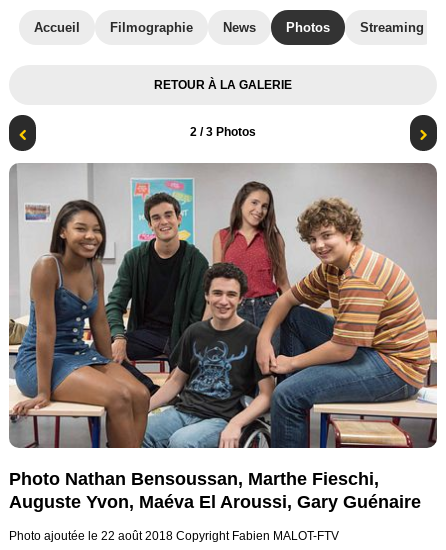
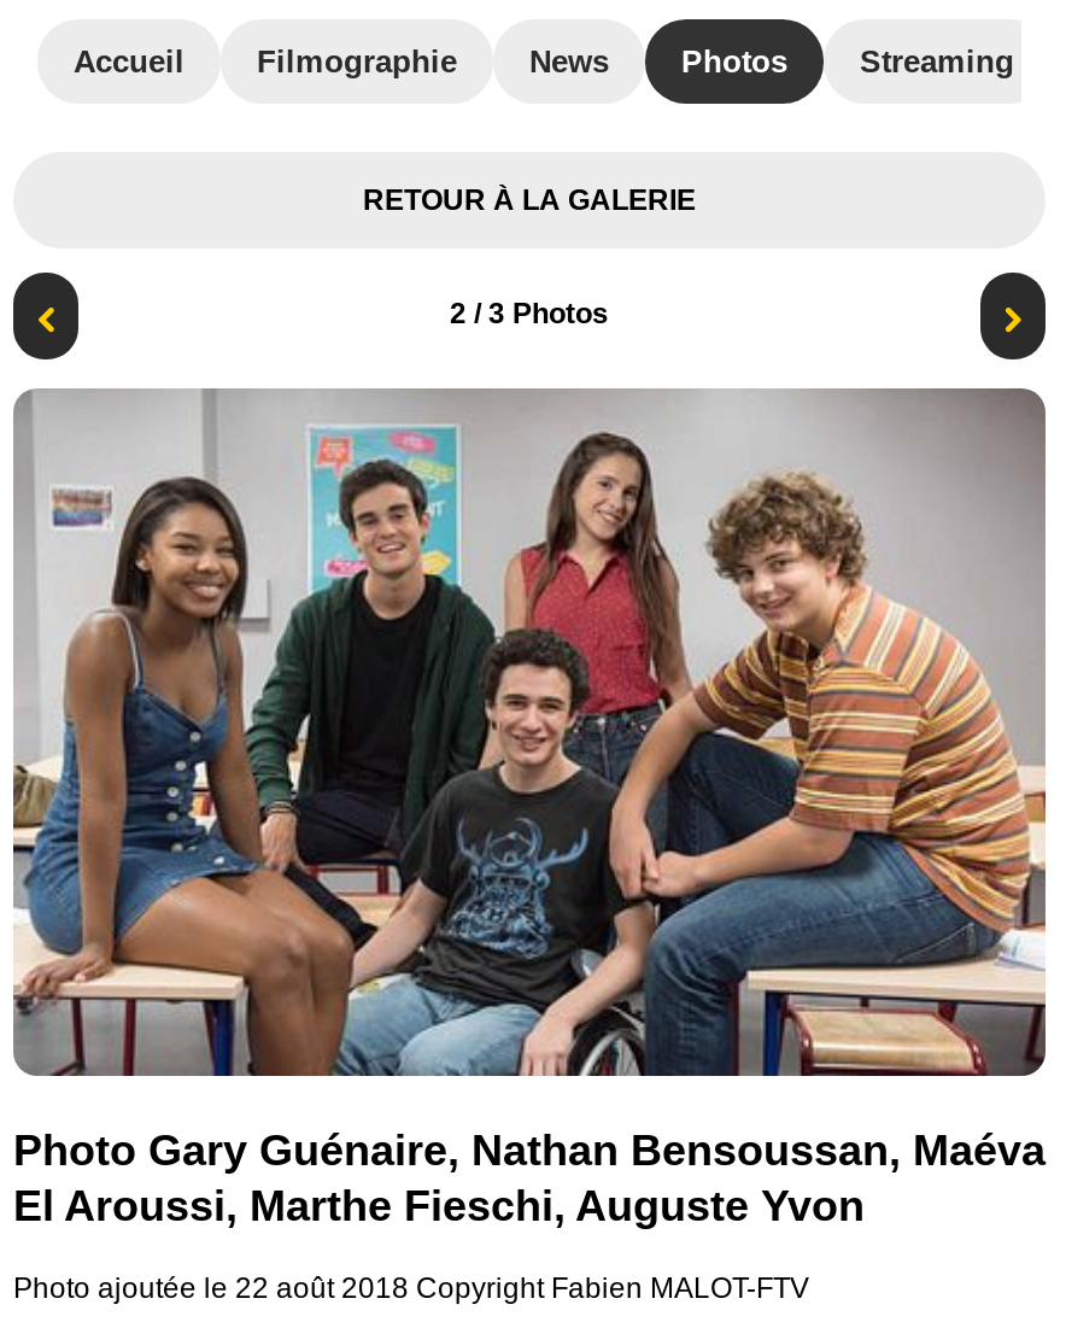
[9,469,421,512] Photo Nathan Bensoussan, Marthe Fieschi, | Auguste Yvon, Maéva El Aroussi, Gary Guénaire -> [13,1127,1045,1231] Photo Gary Guénaire, Nathan Bensoussan, Maéva | El Aroussi, Marthe Fieschi, Auguste Yvon

